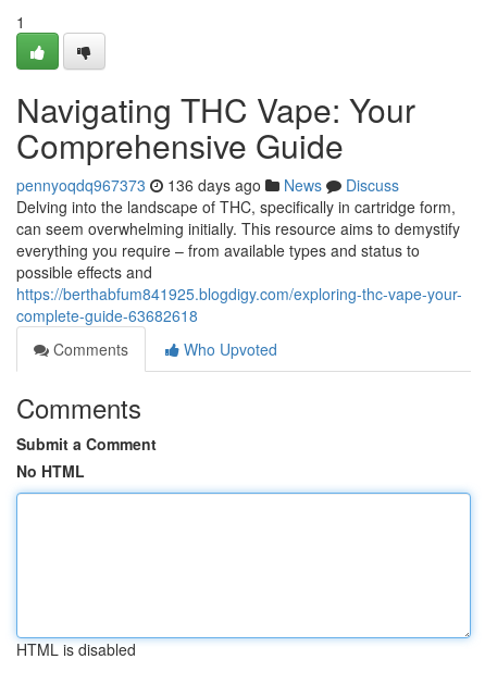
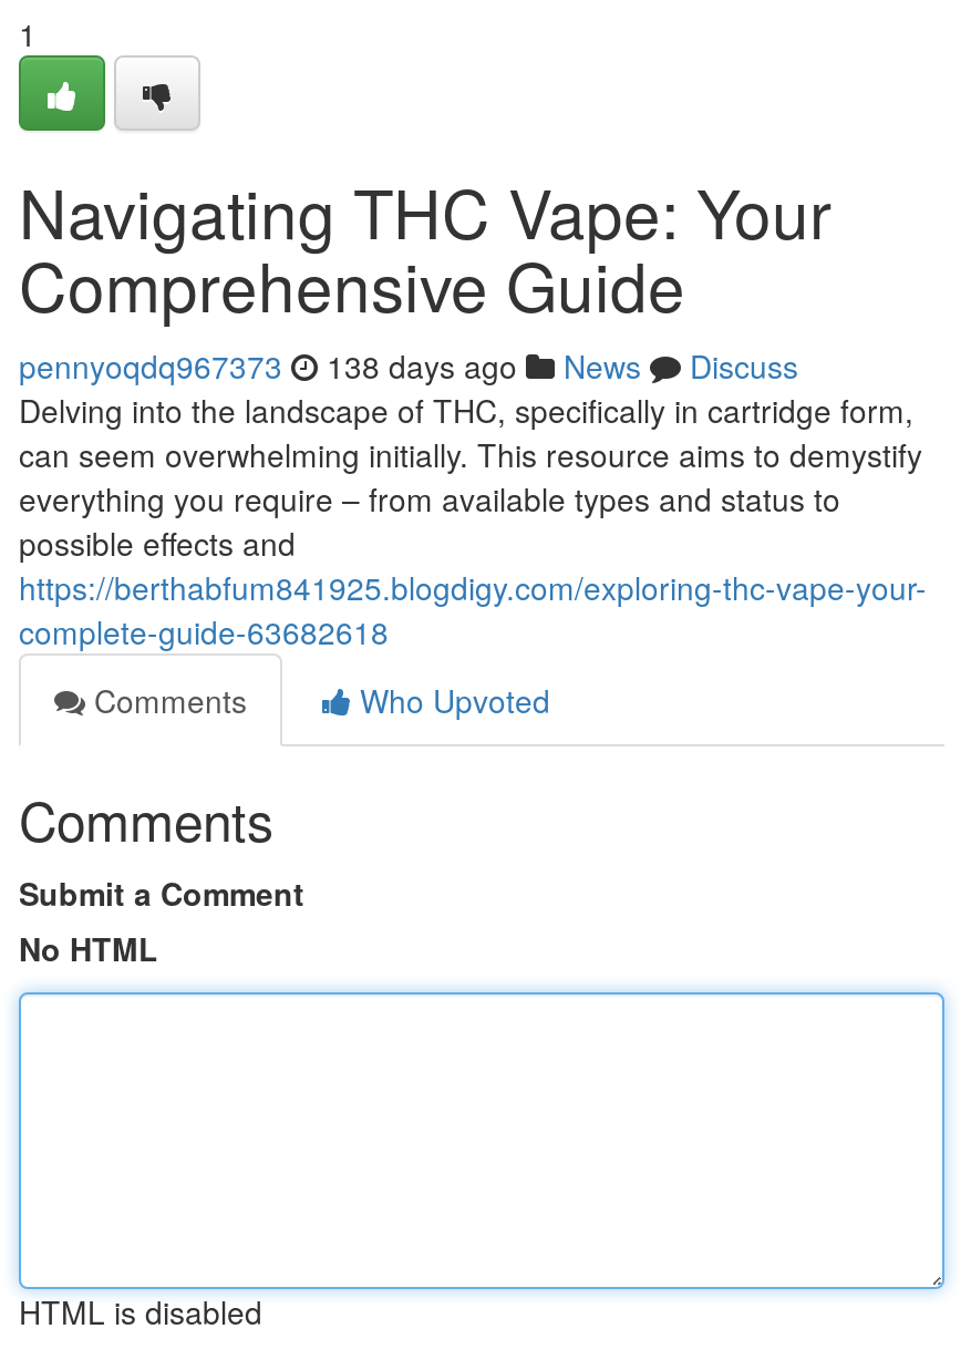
[16,174,399,196] pennyoqdq967373 136 days ago News Discuss -> [19,343,798,388] pennyoqdq967373 138 days ago News Discuss

